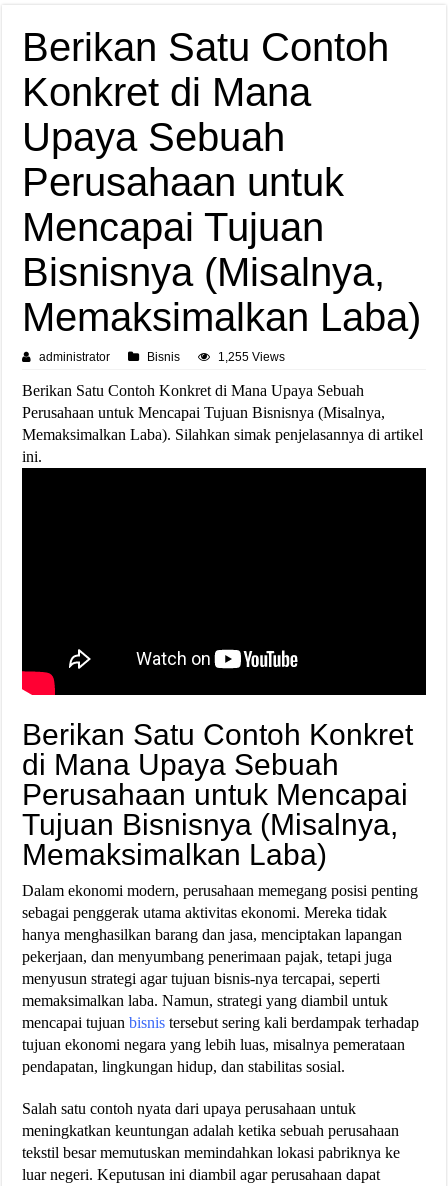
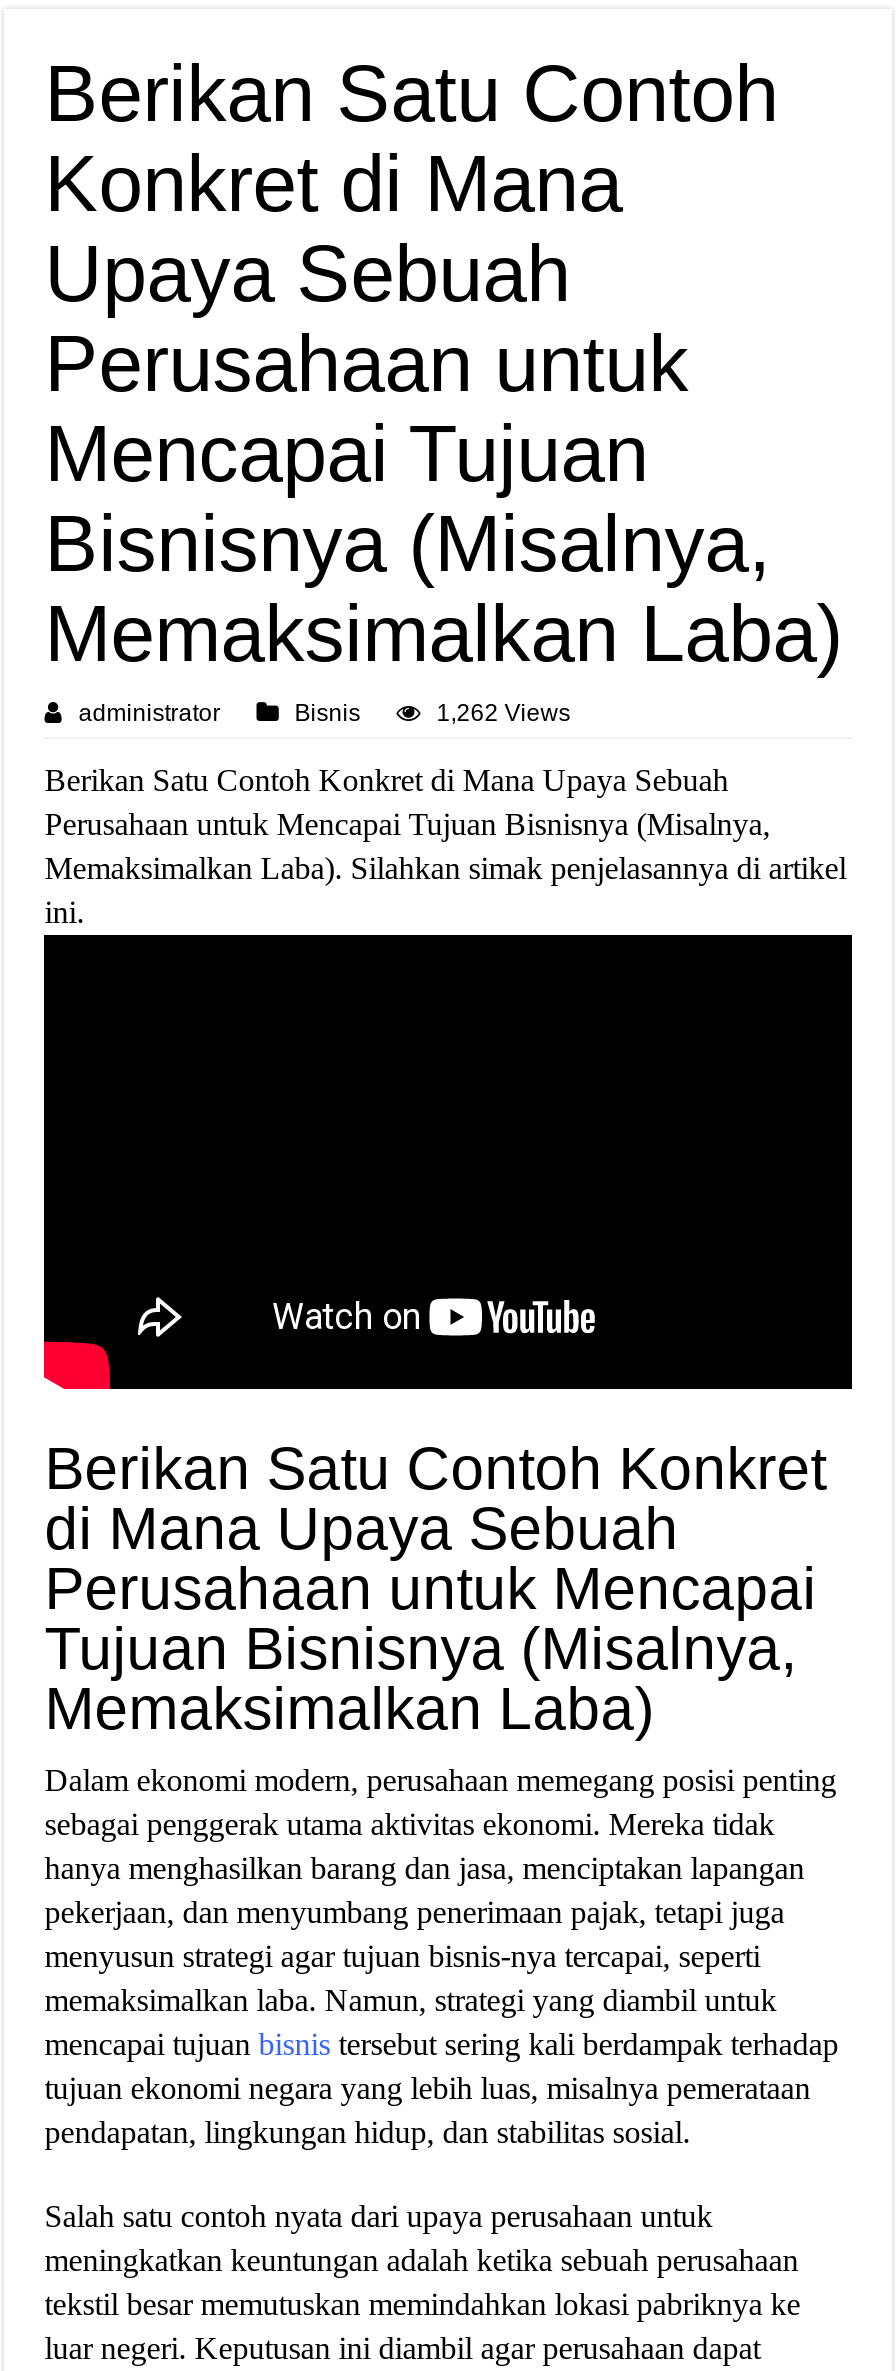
[218,350,285,364] 1,255 Views -> [436,699,570,727] 1,262 Views

